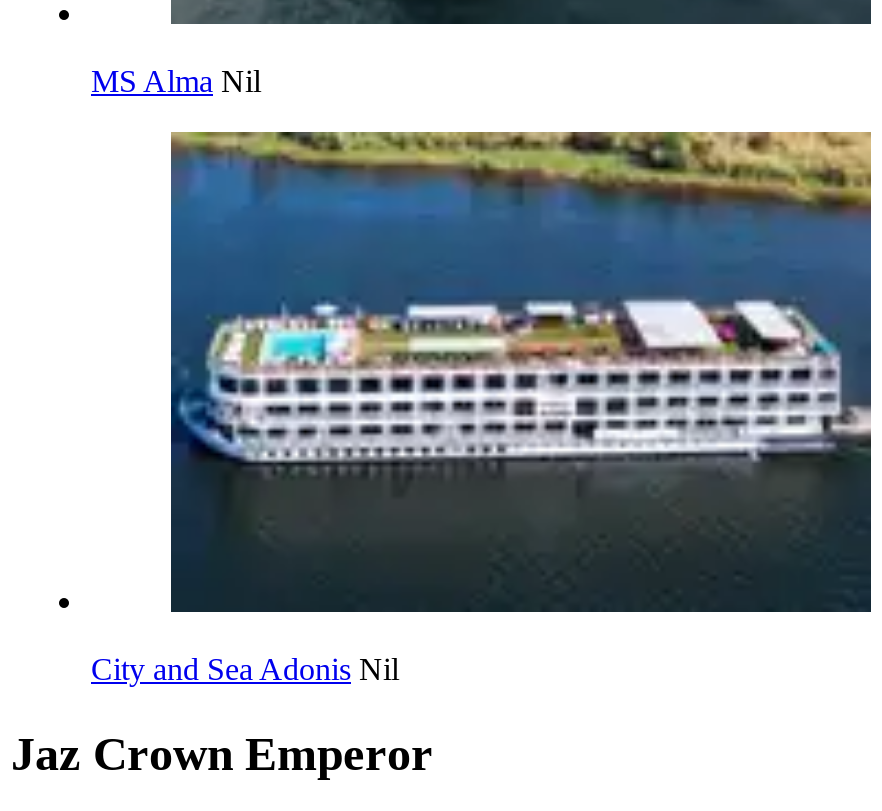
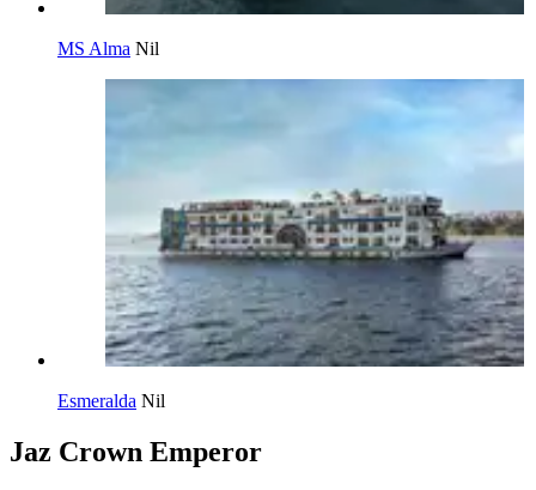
[91,130,873,686] [image] | City and Sea Adonis Nil -> [57,78,525,411] [image] | Esmeralda Nil

